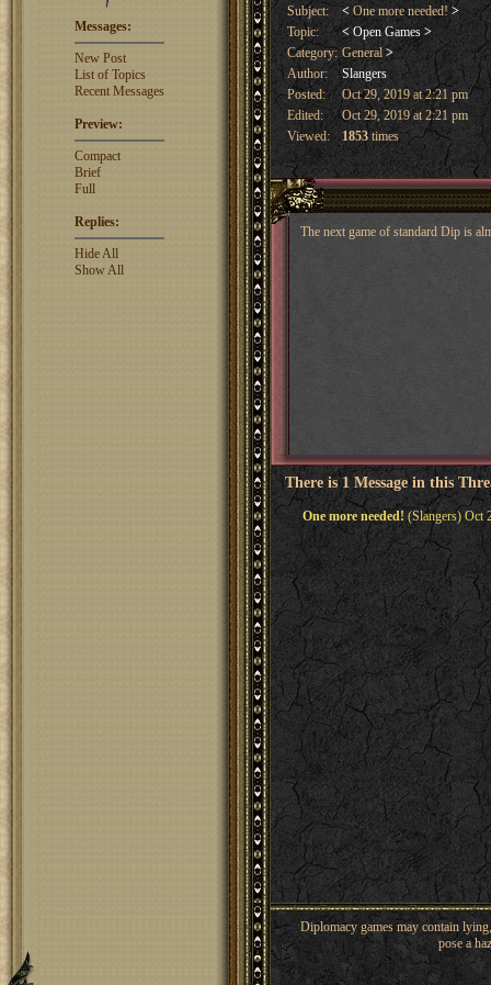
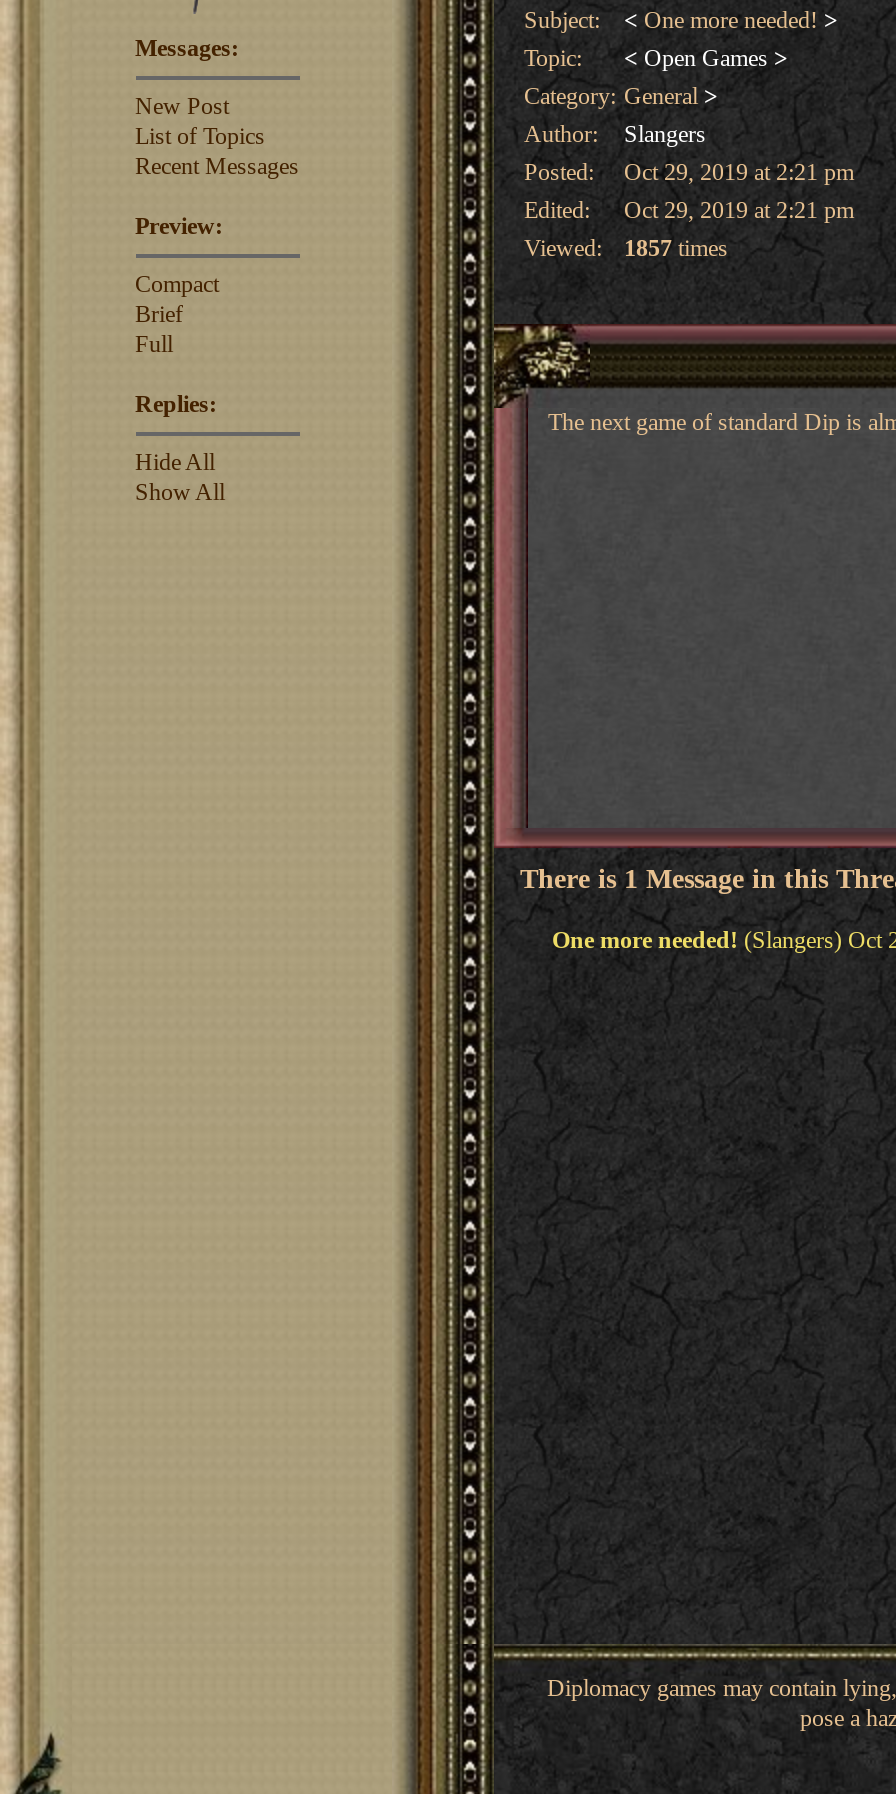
[287,128,399,144] Viewed: 1853 times -> [524,234,728,262] Viewed: 1857 times

